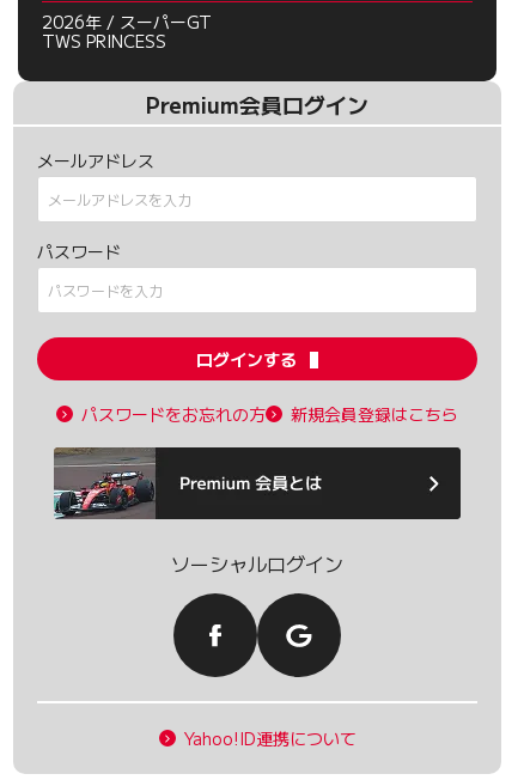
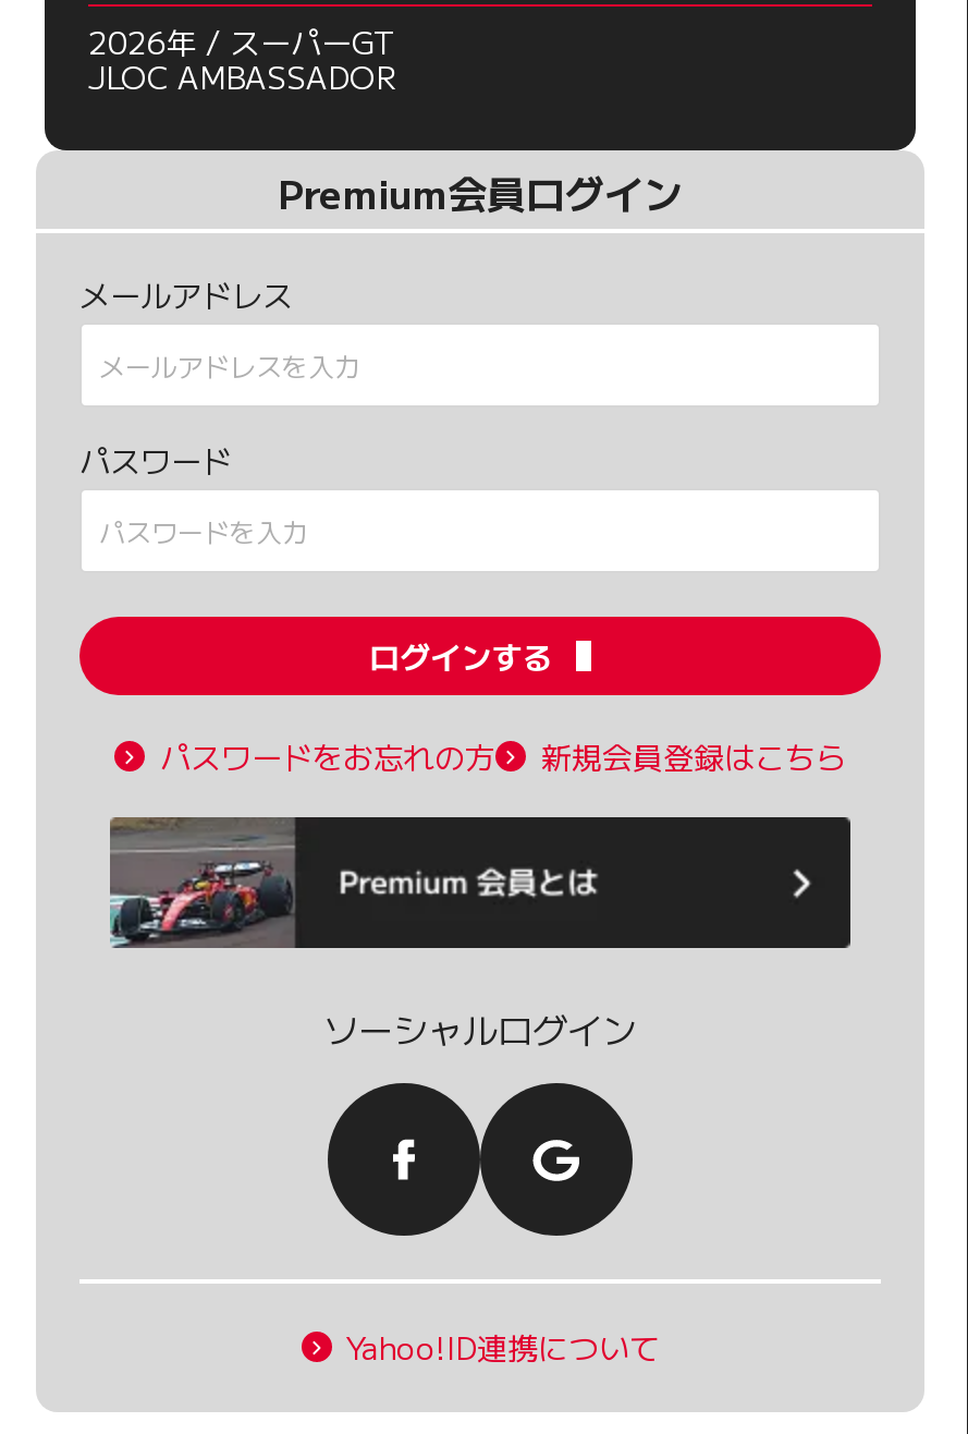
[42,29,166,53] TWS PRINCESS -> [88,53,395,97] JLOC AMBASSADOR

